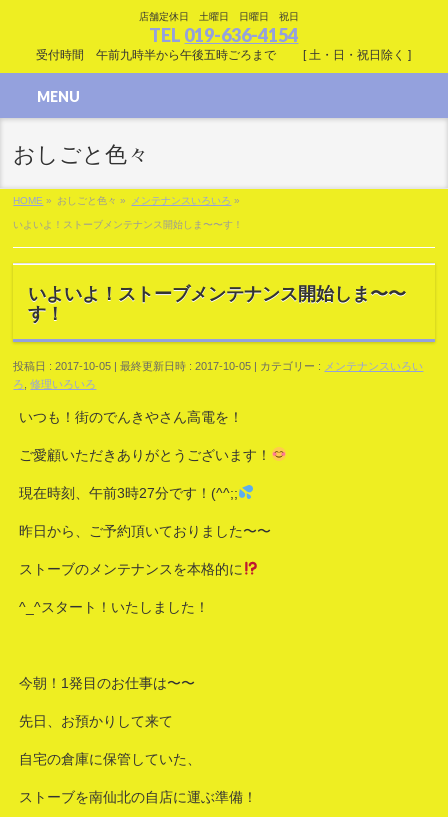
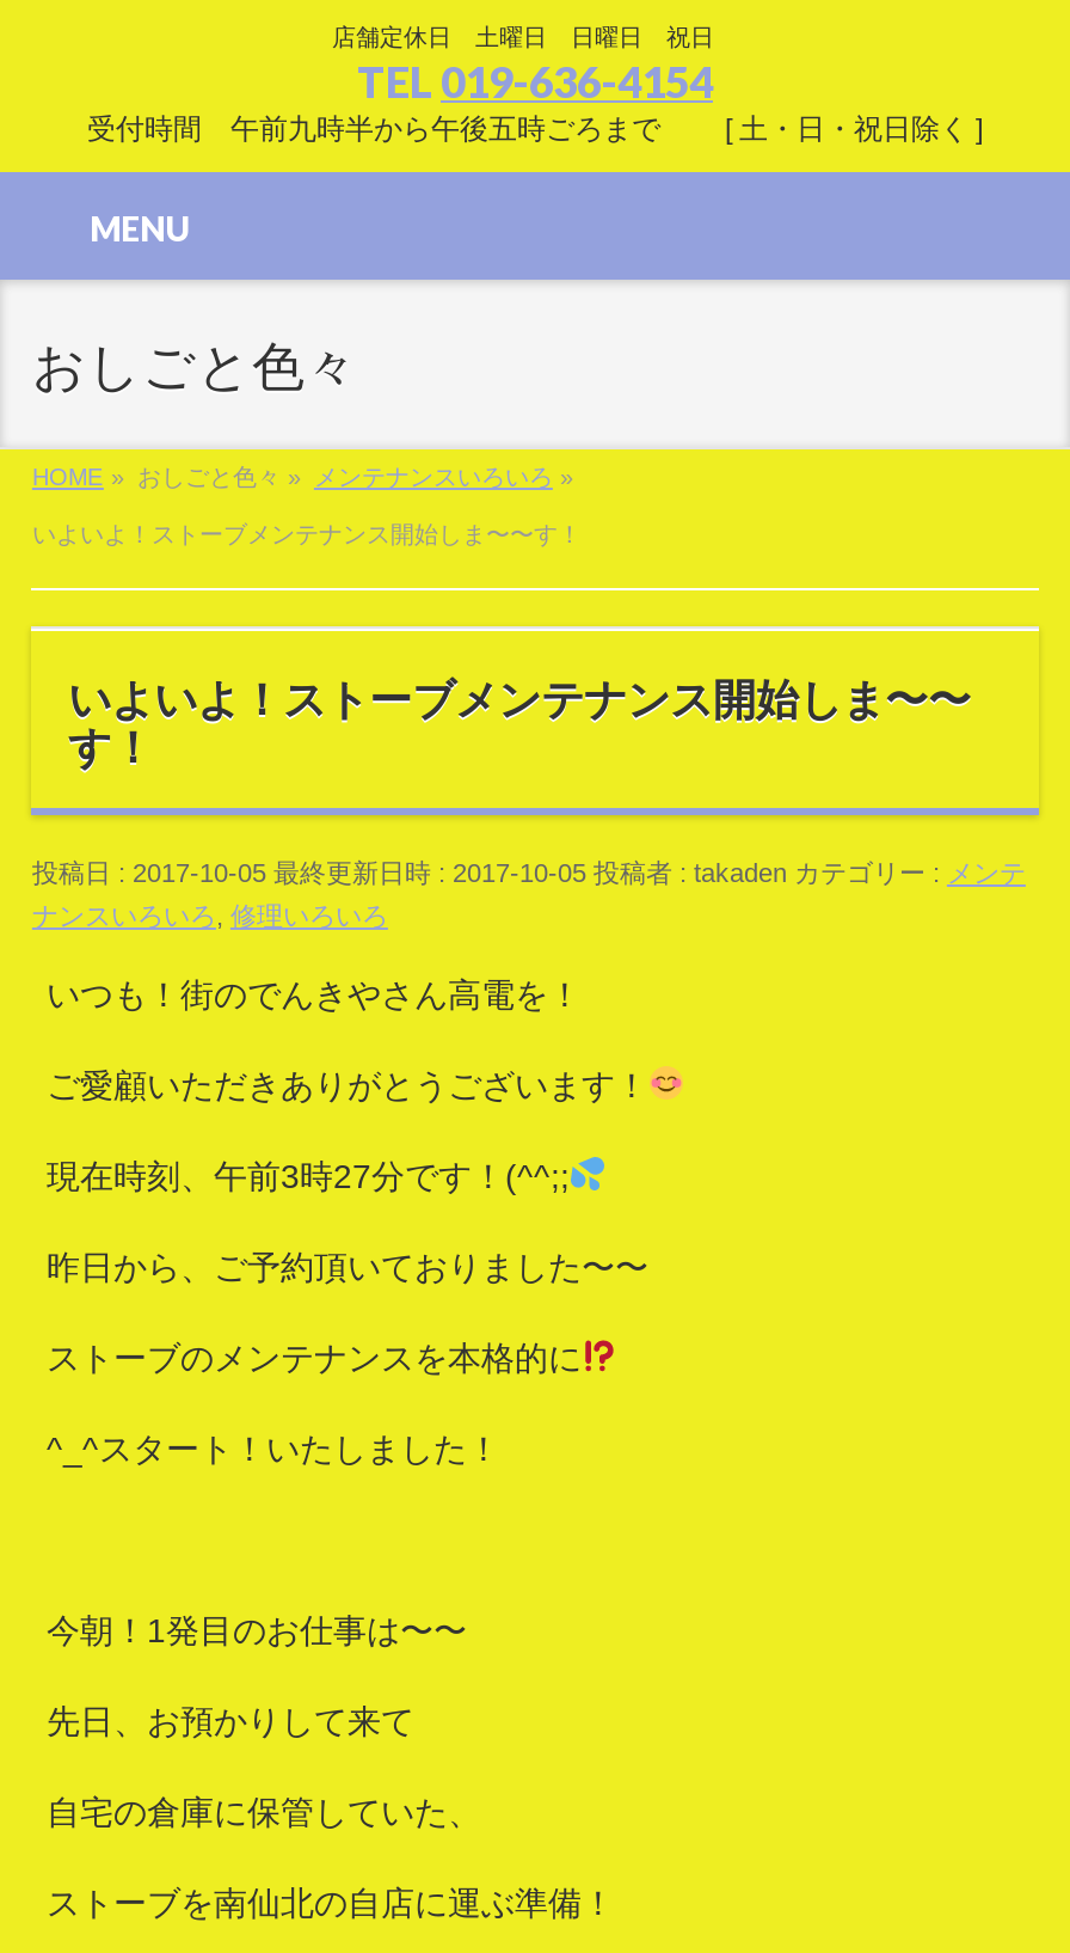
[13,360,423,372] 投稿日 : 2017-10-05 | 最終更新日時 : 2017-10-05 | カテゴリー :メンテナンスいろい -> [32,858,1026,887] 投稿日 : 2017-10-05 最終更新日時 : 2017-10-05 投稿者 : takaden カテゴリー :メンテ
[13,378,96,390] ろ,修理いろいろ -> [32,901,388,930] ナンスいろいろ,修理いろいろ

